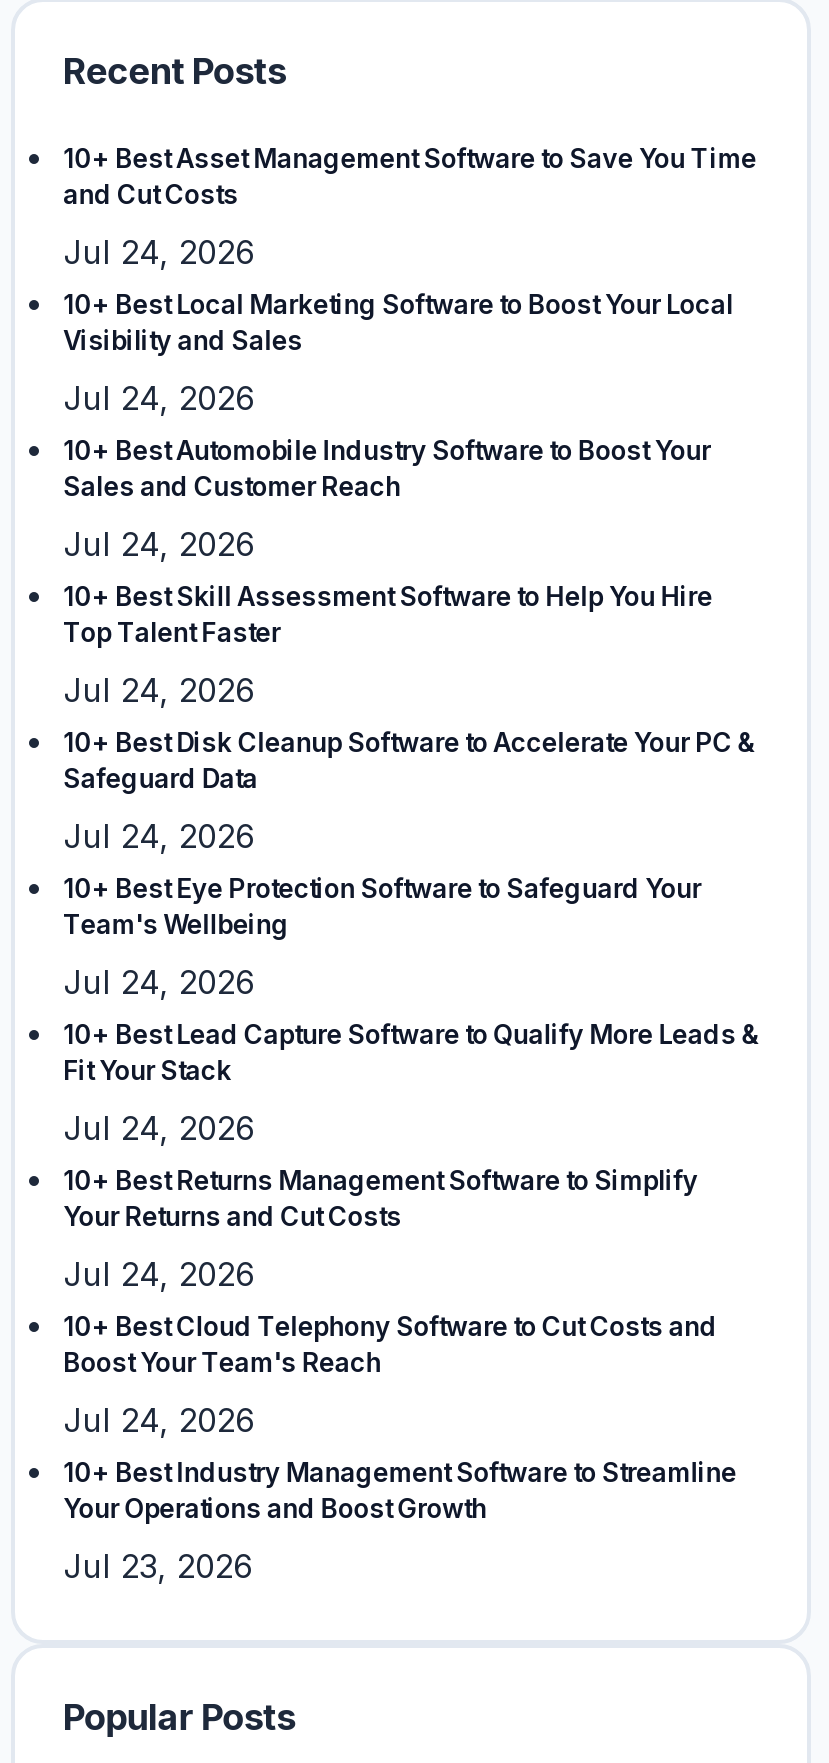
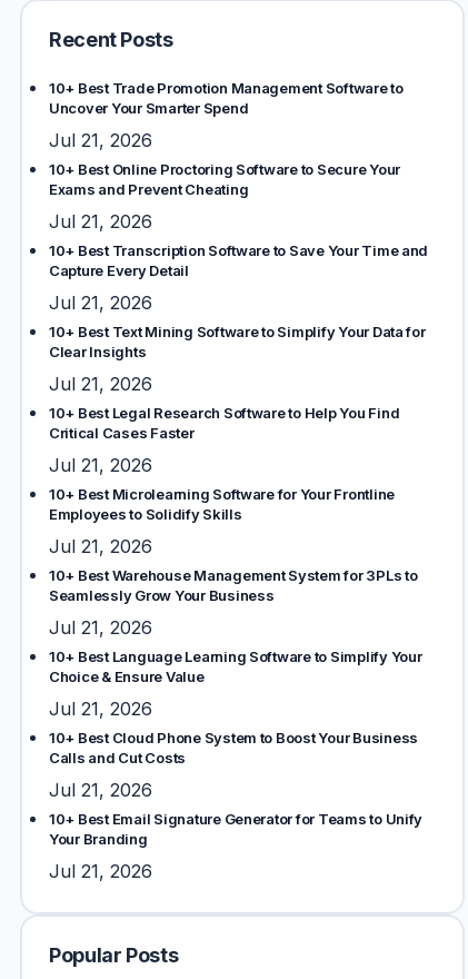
[63,142,756,210] 10+ Best Asset Management Software to Save You Time | and Cut Costs -> [49,79,403,117] 10+ Best Trade Promotion Management Software to | Uncover Your Smarter Spend
[63,232,733,356] Jul 24, 2026 | 10+ Best Local Marketing Software to Boost Your Local | Visibility and Sales -> [49,129,400,198] Jul 21, 2026 | 10+ Best Online Proctoring Software to Secure Your | Exams and Prevent Cheating
[63,378,710,502] Jul 24, 2026 | 10+ Best Automobile Industry Software to Boost Your | Sales and Customer Reach -> [49,210,428,279] Jul 21, 2026 | 10+ Best Transcription Software to Save Your Time and | Capture Every Detail
[63,524,712,648] Jul 24, 2026 | 10+ Best Skill Assessment Software to Help You Hire | Top Talent Faster -> [49,291,425,360] Jul 21, 2026 | 10+ Best Text Mining Software to Simplify Your Data for | Clear Insights
[63,670,755,794] Jul 24, 2026 | 10+ Best Disk Cleanup Software to Accelerate Your PC & | Safeguard Data -> [49,373,399,442] Jul 21, 2026 | 10+ Best Legal Research Software to Help You Find | Critical Cases Faster
[63,816,701,940] Jul 24, 2026 | 10+ Best Eye Protection Software to Safeguard Your | Team's Wellbeing -> [49,454,395,523] Jul 21, 2026 | 10+ Best Microlearning Software for Your Frontline | Employees to Solidify Skills
[63,962,759,1086] Jul 24, 2026 | 10+ Best Lead Capture Software to Qualify More Leads & | Fit Your Stack -> [49,535,417,604] Jul 21, 2026 | 10+ Best Warehouse Management System for 3PLs to | Seamlessly Grow Your Business
[63,1108,698,1232] Jul 24, 2026 | 10+ Best Returns Management Software to Simplify | Your Returns and Cut Costs -> [49,616,422,685] Jul 21, 2026 | 10+ Best Language Learning Software to Simplify Your | Choice & Ensure Value
[63,1254,717,1378] Jul 24, 2026 | 10+ Best Cloud Telephony Software to Cut Costs and | Boost Your Team's Reach -> [49,698,418,767] Jul 21, 2026 | 10+ Best Cloud Phone System to Boost Your Business | Calls and Cut Costs
[63,1400,736,1524] Jul 24, 2026 | 10+ Best Industry Management Software to Streamline | Your Operations and Boost Growth -> [49,779,423,848] Jul 21, 2026 | 10+ Best Email Signature Generator for Teams to Unify | Your Branding
[63,1546,253,1586] Jul 23, 2026 -> [49,860,152,882] Jul 21, 2026

